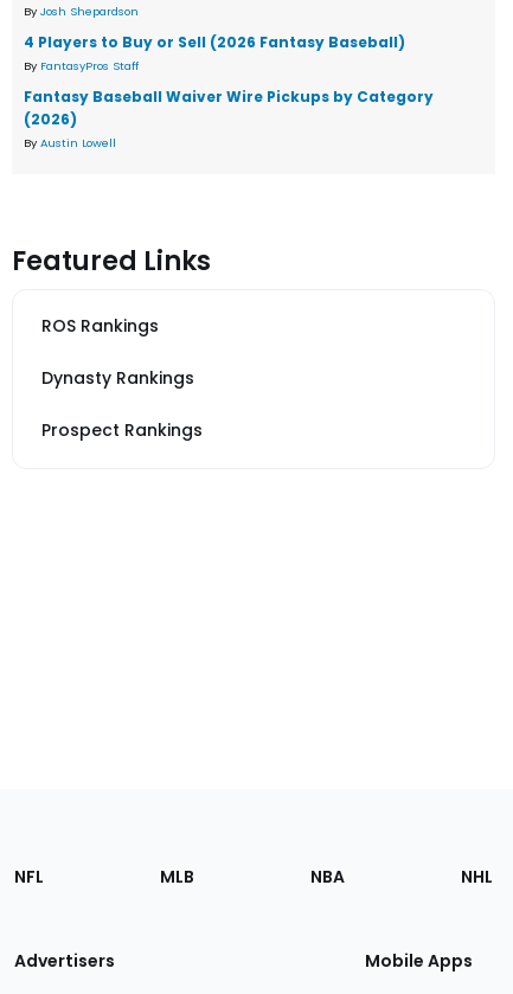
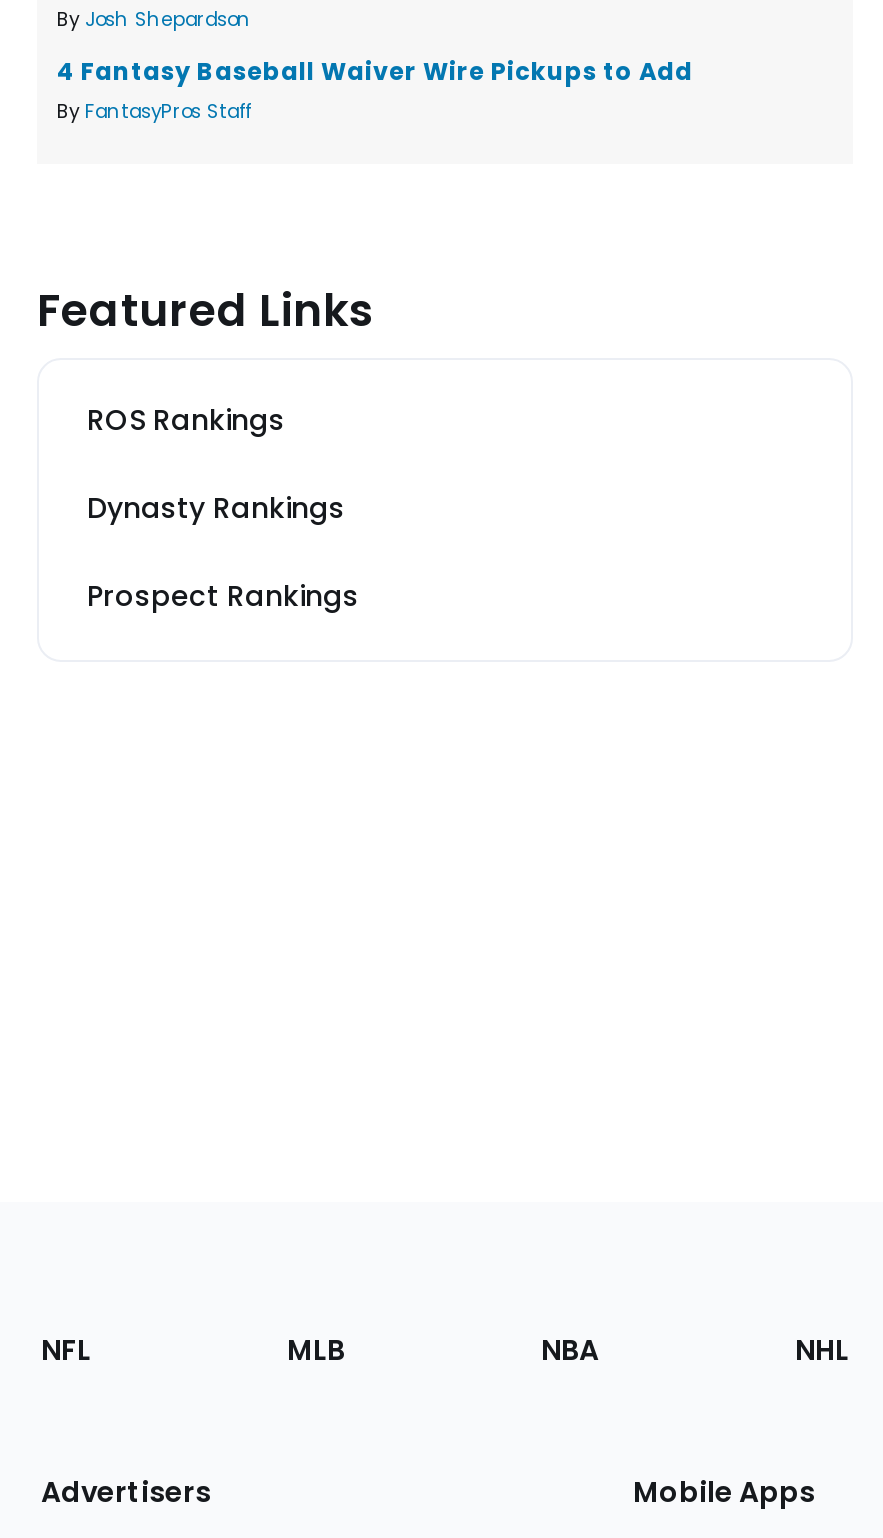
[24,32,405,53] 4 Players to Buy or Sell (2026 Fantasy Baseball) -> [57,55,693,89] 4 Fantasy Baseball Waiver Wire Pickups to Add
[24,87,434,151] Fantasy Baseball Waiver Wire Pickups by Category | (2026) | By Austin Lowell -> none

